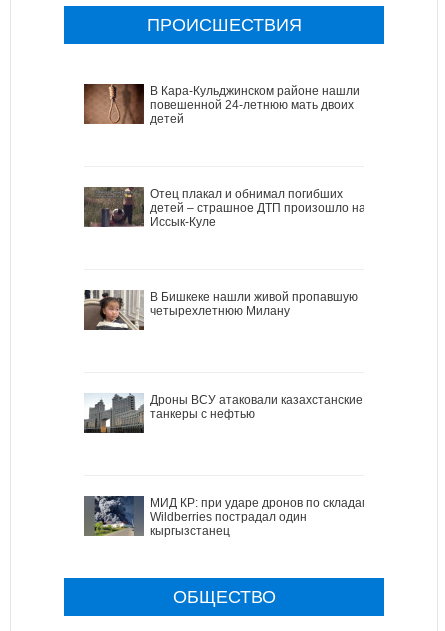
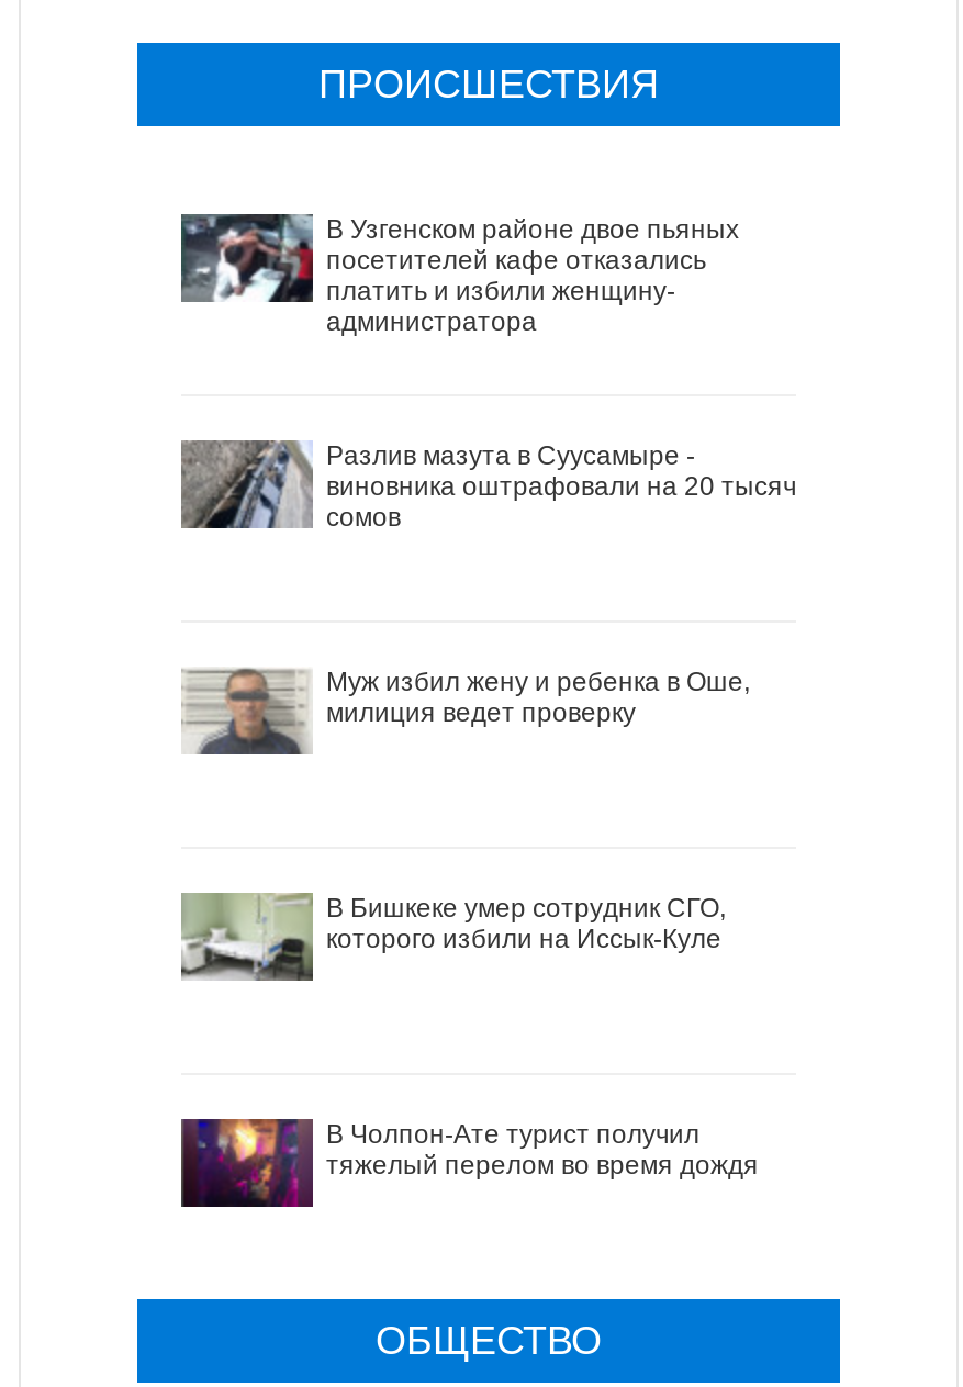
[84,84,360,126] [image] | В Кара-Кульджинском районе нашли | повешенной 24-летнюю мать двоих | детей -> [181,214,739,337] [image] | В Узгенском районе двое пьяных | посетителей кафе отказались | платить и избили женщину- | администратора
[85,187,366,229] [image] | Отец плакал и обнимал погибших | детей – страшное ДТП произошло на | Иссык-Куле -> [181,440,796,533] [image] | Разлив мазута в Суусамыре - | виновника оштрафовали на 20 тысяч | сомов
[83,289,358,331] [image] | В Бишкеке нашли живой пропавшую | четырехлетнюю Милану -> [181,667,750,754] [image] | Муж избил жену и ребенка в Оше, | милиция ведет проверку
[84,393,363,434] [image] | Дроны ВСУ атаковали казахстанские | танкеры с нефтью -> [181,893,726,981] [image] | В Бишкеке умер сотрудник СГО, | которого избили на Иссык-Куле
[84,495,370,538] [image] | МИД КР: при ударе дронов по складам | Wildberries пострадал один | кыргызстанец -> [183,1117,759,1209] [image] | В Чолпон-Ате турист получил | тяжелый перелом во время дождя

